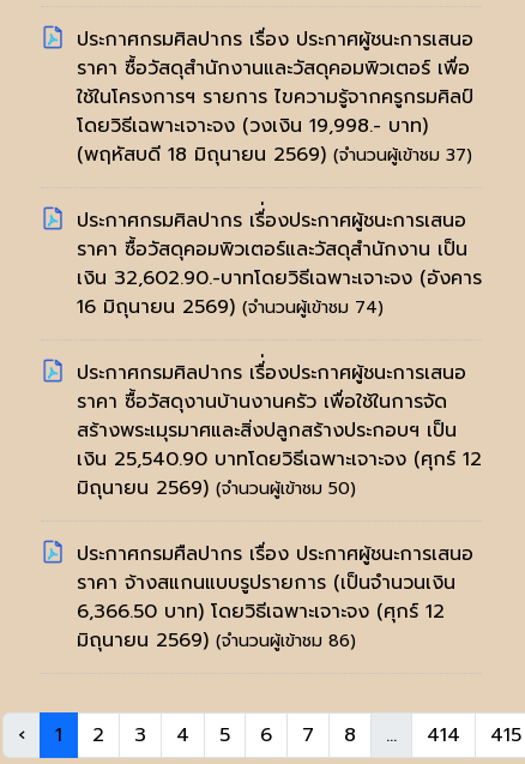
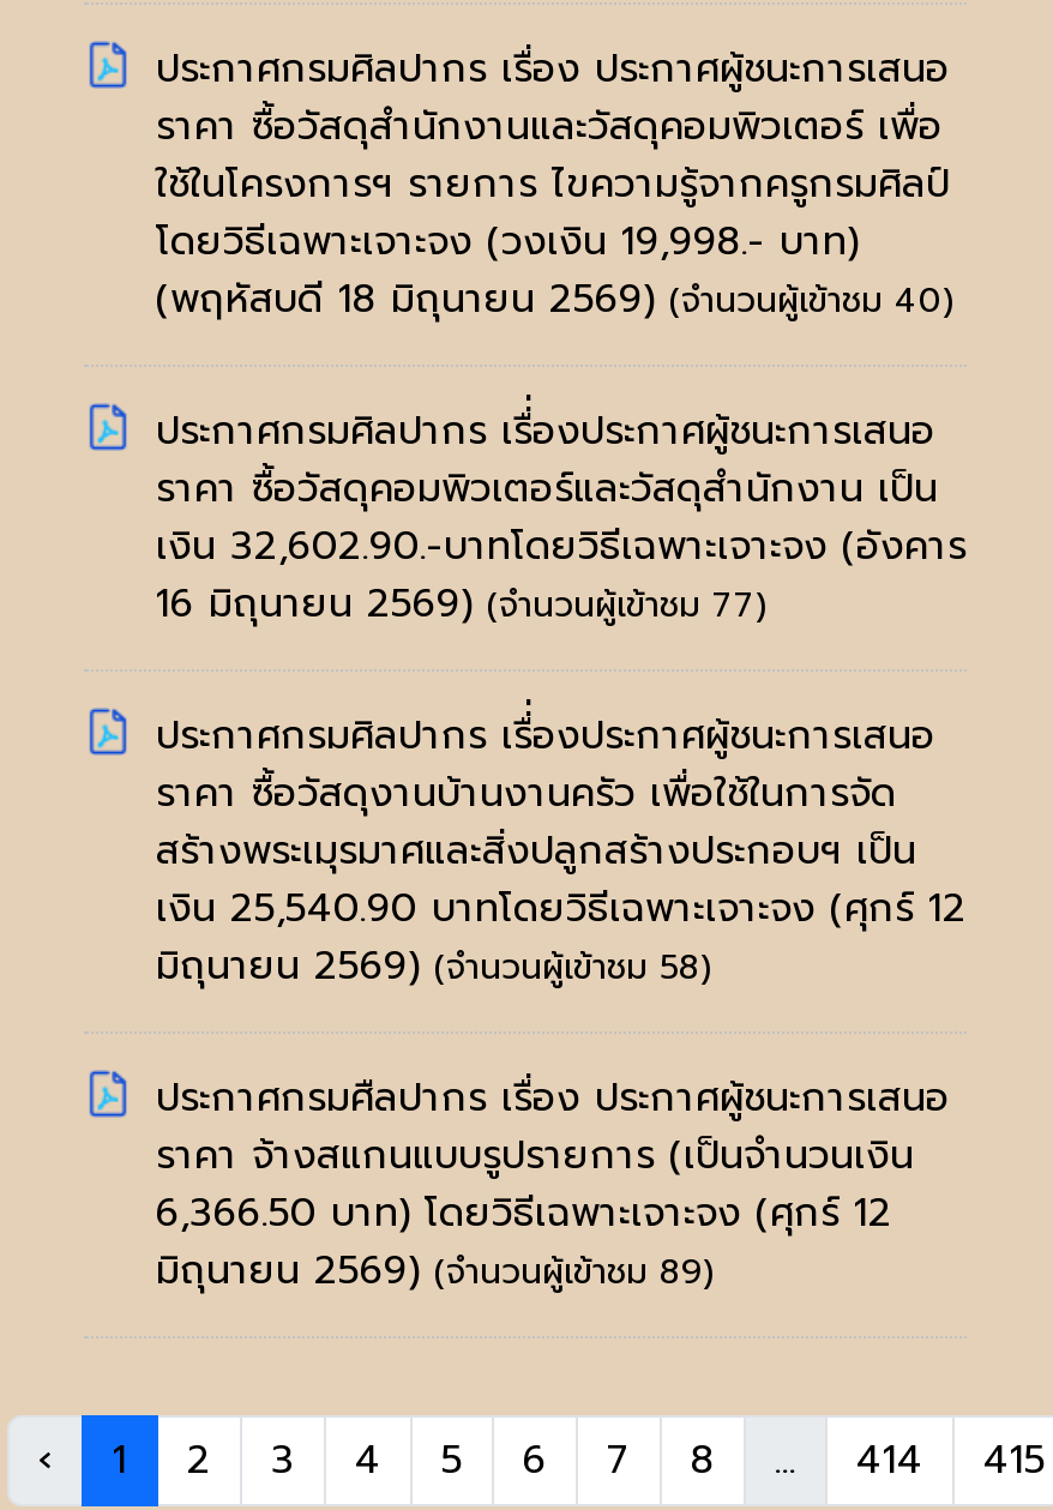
[77,141,472,169] (พฤหัสบดี 18 มิถุนายน 2569) (จำนวนผู้เข้าชม 37) -> [156,272,955,329] (พฤหัสบดี 18 มิถุนายน 2569) (จำนวนผู้เข้าชม 40)
[77,293,384,322] 16 มิถุนายน 2569) (จำนวนผู้เข้าชม 74) -> [156,576,768,634] 16 มิถุนายน 2569) (จำนวนผู้เข้าชม 77)
[77,474,356,503] มิถุนายน 2569) (จำนวนผู้เข้าชม 50) -> [156,938,712,996] มิถุนายน 2569) (จำนวนผู้เข้าชม 58)
[77,626,356,655] มิถุนายน 2569) (จำนวนผู้เข้าชม 86) -> [156,1243,715,1301] มิถุนายน 2569) (จำนวนผู้เข้าชม 89)

